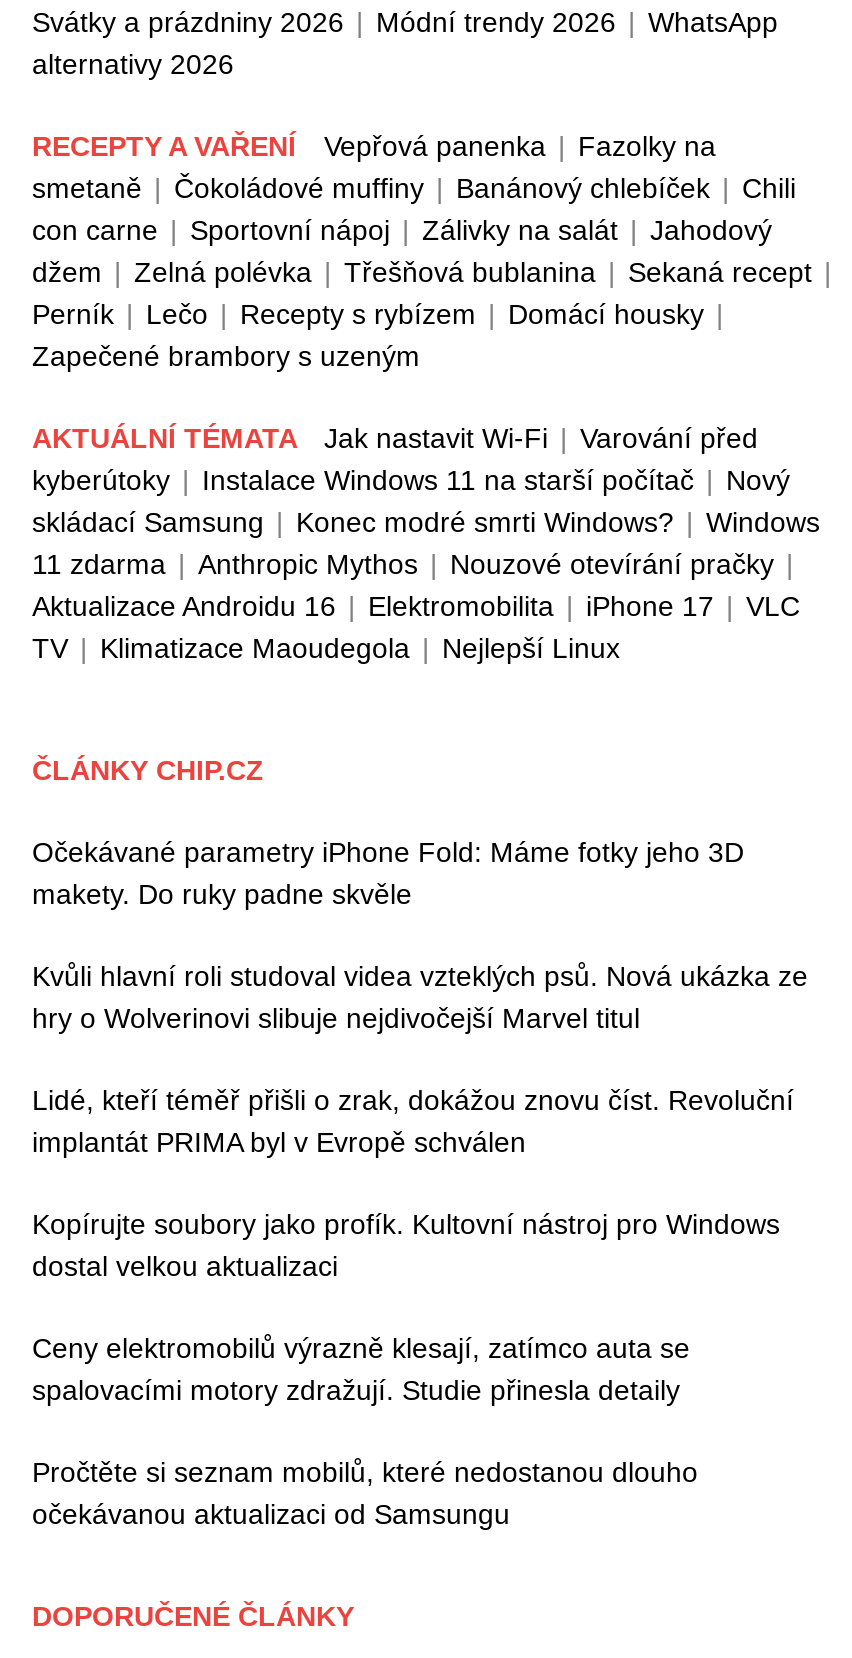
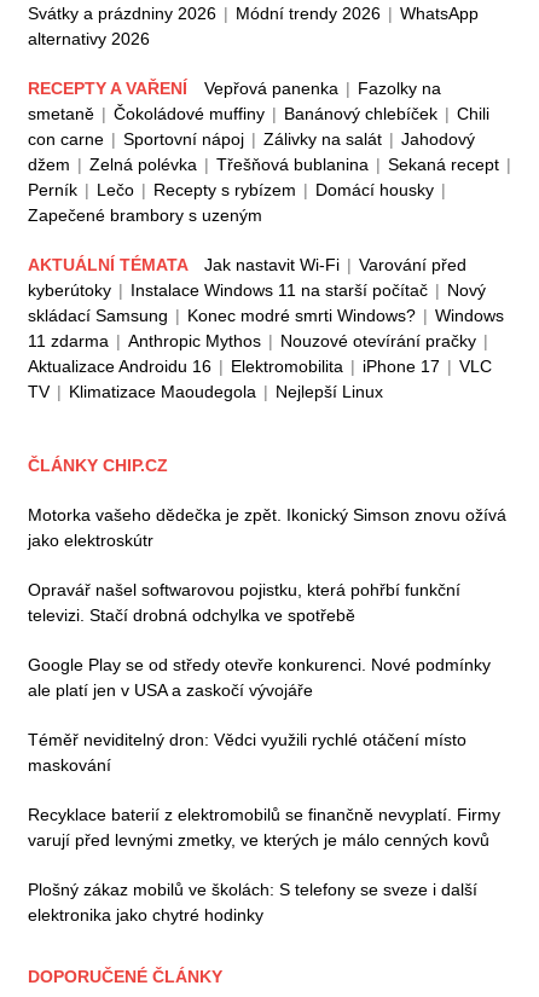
[32,836,744,910] Očekávané parametry iPhone Fold: Máme fotky jeho 3D | makety. Do ruky padne skvěle -> [28,505,506,550] Motorka vašeho dědečka je zpět. Ikonický Simson znovu ožívá | jako elektroskútr
[32,960,808,1034] Kvůli hlavní roli studoval videa vzteklých psů. Nová ukázka ze | hry o Wolverinovi slibuje nejdivočejší Marvel titul -> [28,580,460,625] Opravář našel softwarovou pojistku, která pohřbí funkční | televizi. Stačí drobná odchylka ve spotřebě
[32,1084,794,1158] Lidé, kteří téměř přišli o zrak, dokážou znovu číst. Revoluční | implantát PRIMA byl v Evropě schválen -> [28,655,491,700] Google Play se od středy otevře konkurenci. Nové podmínky | ale platí jen v USA a zaskočí vývojáře
[32,1208,780,1282] Kopírujte soubory jako profík. Kultovní nástroj pro Windows | dostal velkou aktualizaci -> [28,730,466,775] Téměř neviditelný dron: Vědci využili rychlé otáčení místo | maskování
[32,1332,690,1406] Ceny elektromobilů výrazně klesají, zatímco auta se | spalovacími motory zdražují. Studie přinesla detaily -> [28,805,500,850] Recyklace baterií z elektromobilů se finančně nevyplatí. Firmy | varují před levnými zmetky, ve kterých je málo cenných kovů
[32,1456,698,1530] Pročtěte si seznam mobilů, které nedostanou dlouho | očekávanou aktualizaci od Samsungu -> [28,880,477,924] Plošný zákaz mobilů ve školách: S telefony se sveze i další | elektronika jako chytré hodinky

